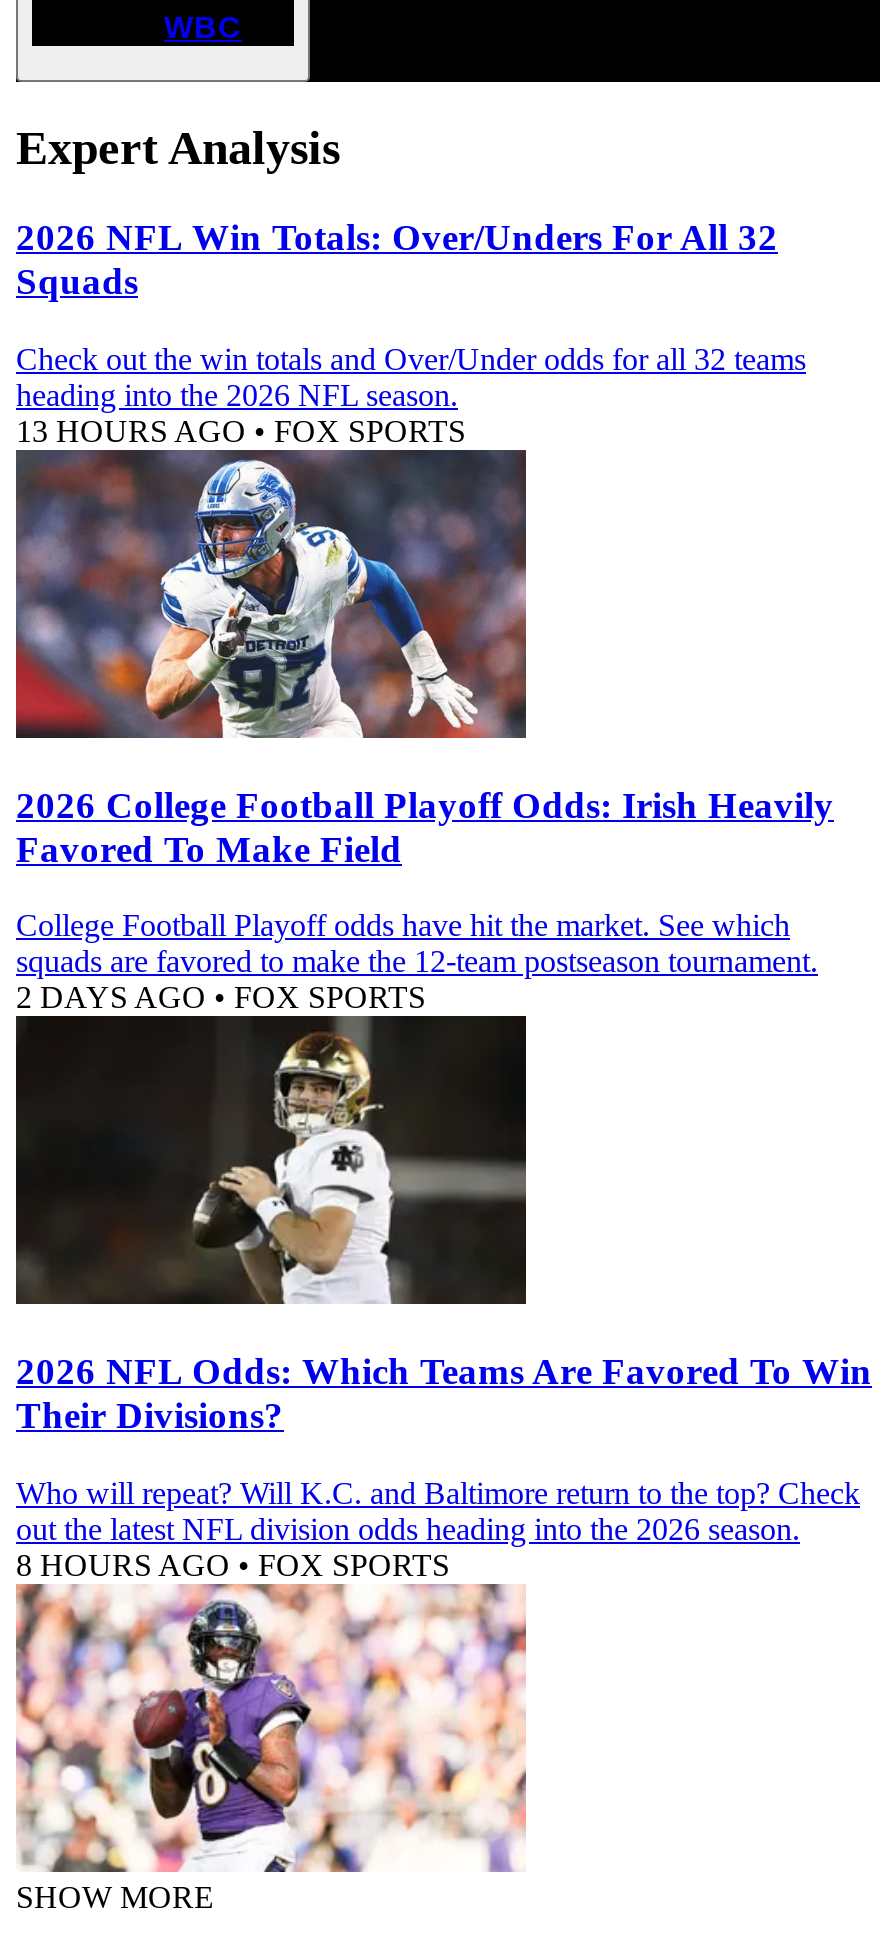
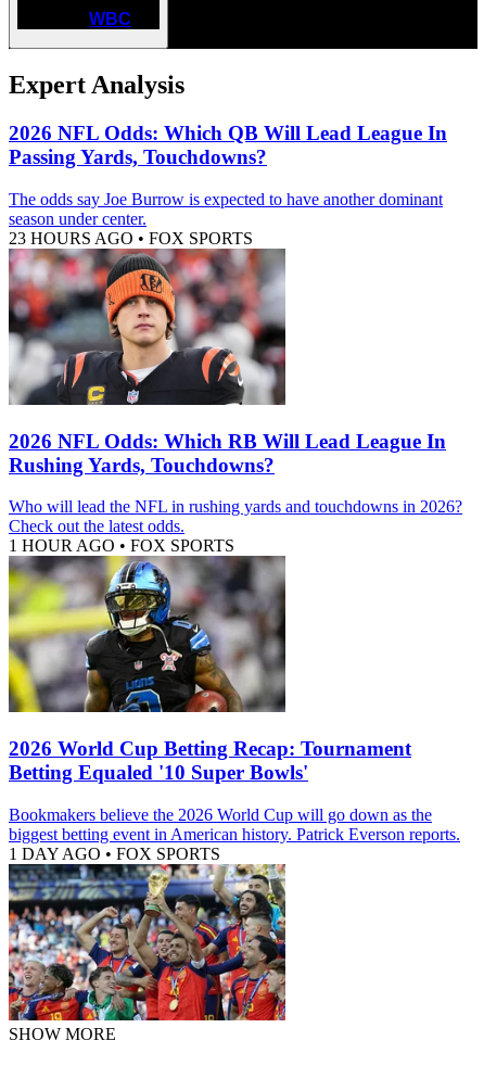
[16,216,778,302] 2026 NFL Win Totals: Over/Unders For All 32 | Squads -> [9,122,447,168] 2026 NFL Odds: Which QB Will Lead League In | Passing Yards, Touchdowns?
[16,342,806,448] Check out the win totals and Over/Under odds for all 32 teams | heading into the 2026 NFL season. | 13 HOURS AGO • FOX SPORTS -> [9,190,443,247] The odds say Joe Burrow is expected to have another dominant | season under center. | 23 HOURS AGO • FOX SPORTS
[14,452,834,869] [image] | 2026 College Football Playoff Odds: Irish Heavily | Favored To Make Field -> [9,249,446,476] [image] | 2026 NFL Odds: Which RB Will Lead League In | Rushing Yards, Touchdowns?
[16,909,818,1015] College Football Playoff odds have hit the market. See which | squads are favored to make the 12-team postseason tournament. | 2 DAYS AGO • FOX SPORTS -> [9,498,462,555] Who will lead the NFL in rushing yards and touchdowns in 2026? | Check out the latest odds. | 1 HOUR AGO • FOX SPORTS
[14,1016,872,1436] [image] | 2026 NFL Odds: Which Teams Are Favored To Win | Their Divisions? -> [8,556,411,784] [image] | 2026 World Cup Betting Recap: Tournament | Betting Equaled '10 Super Bowls'
[16,1476,860,1582] Who will repeat? Will K.C. and Baltimore return to the top? Check | out the latest NFL division odds heading into the 2026 season. | 8 HOURS AGO • FOX SPORTS -> [9,805,460,863] Bookmakers believe the 2026 World Cup will go down as the | biggest betting event in American history. Patrick Everson reports. | 1 DAY AGO • FOX SPORTS
[16,1584,526,1874] [image] -> [8,863,286,1021] [image]

